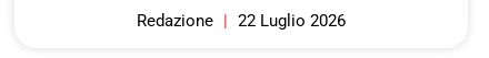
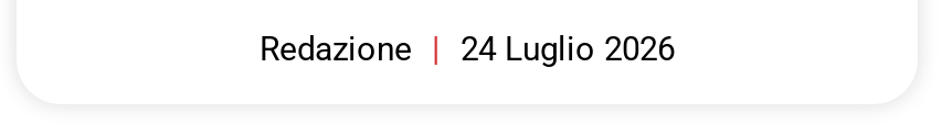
[137,11,346,31] Redazione 22 Luglio 2026 -> [260,30,675,69] Redazione 24 Luglio 2026

